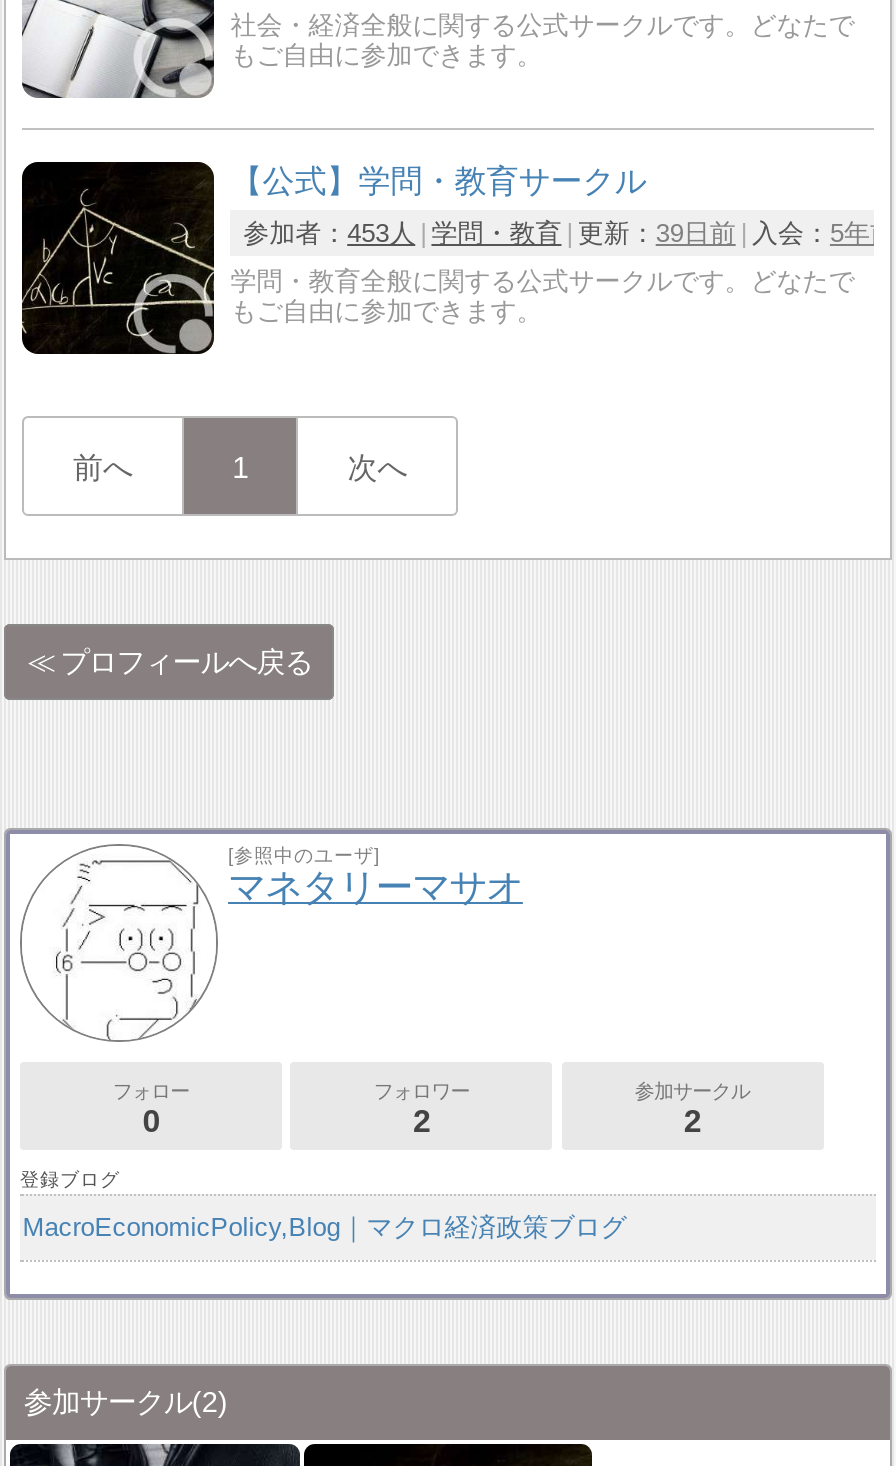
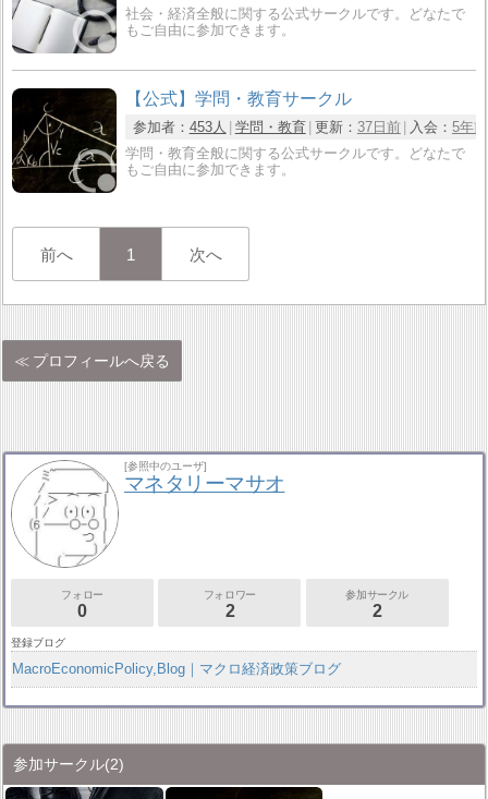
[243,218,896,248] 参加者：453人 学問・教育 更新：39日前 入会：5年前 -> [132,119,488,135] 参加者：453人 学問・教育 更新：37日前 入会：5年前

